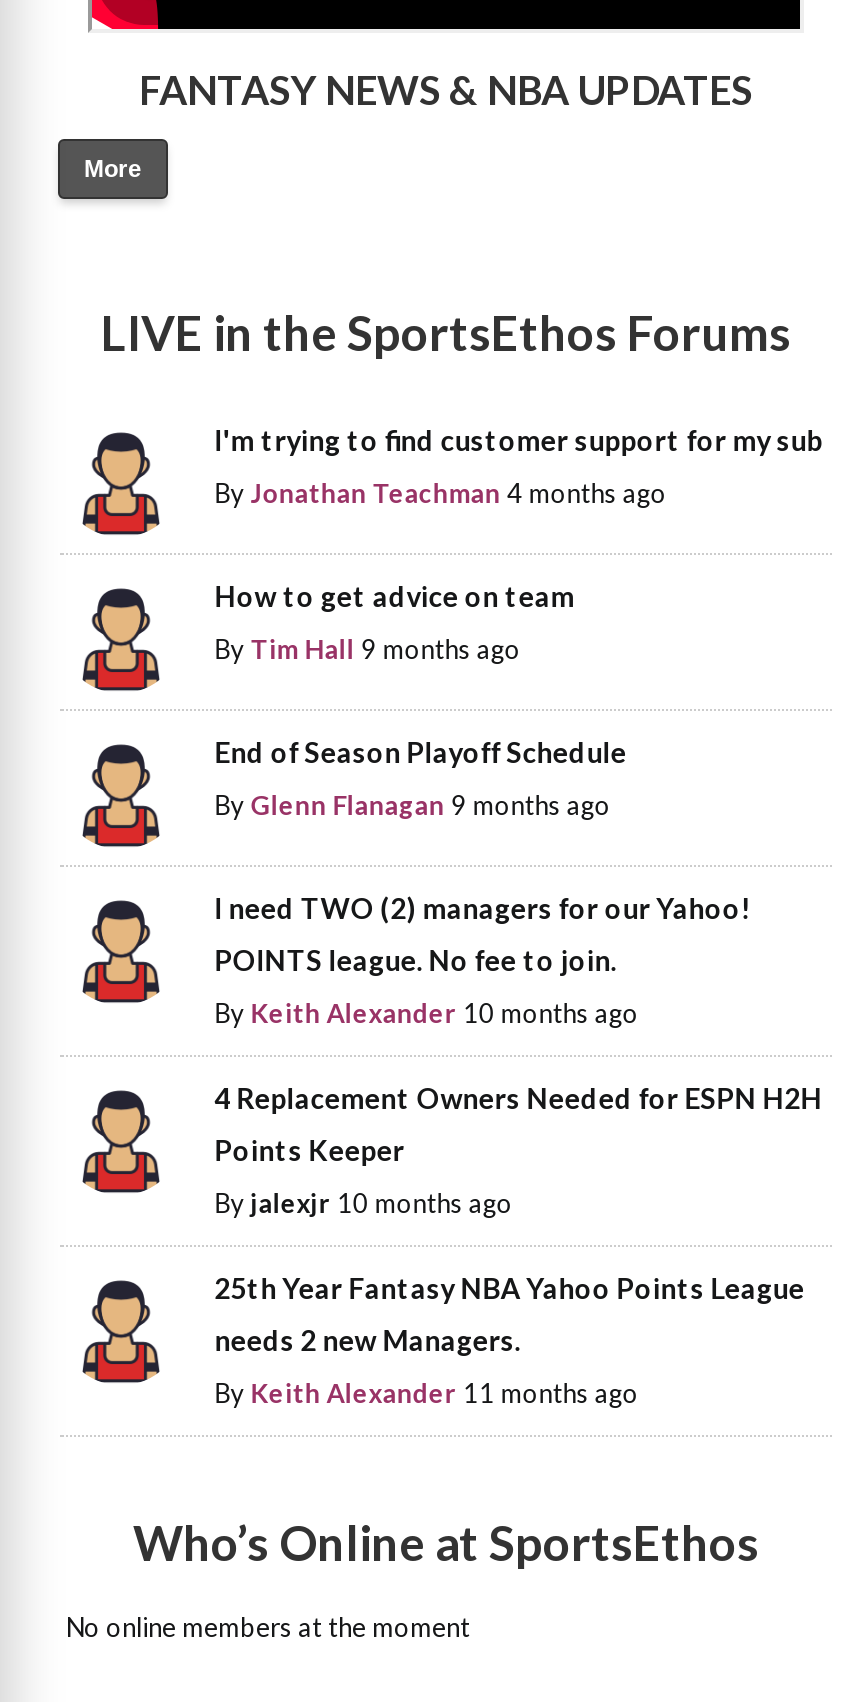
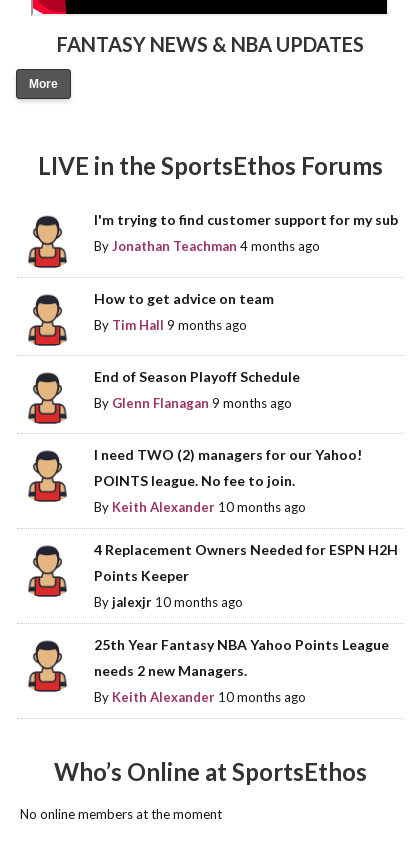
[214,1378,638,1410] By Keith Alexander 11 months ago -> [94,689,306,705] By Keith Alexander 10 months ago

